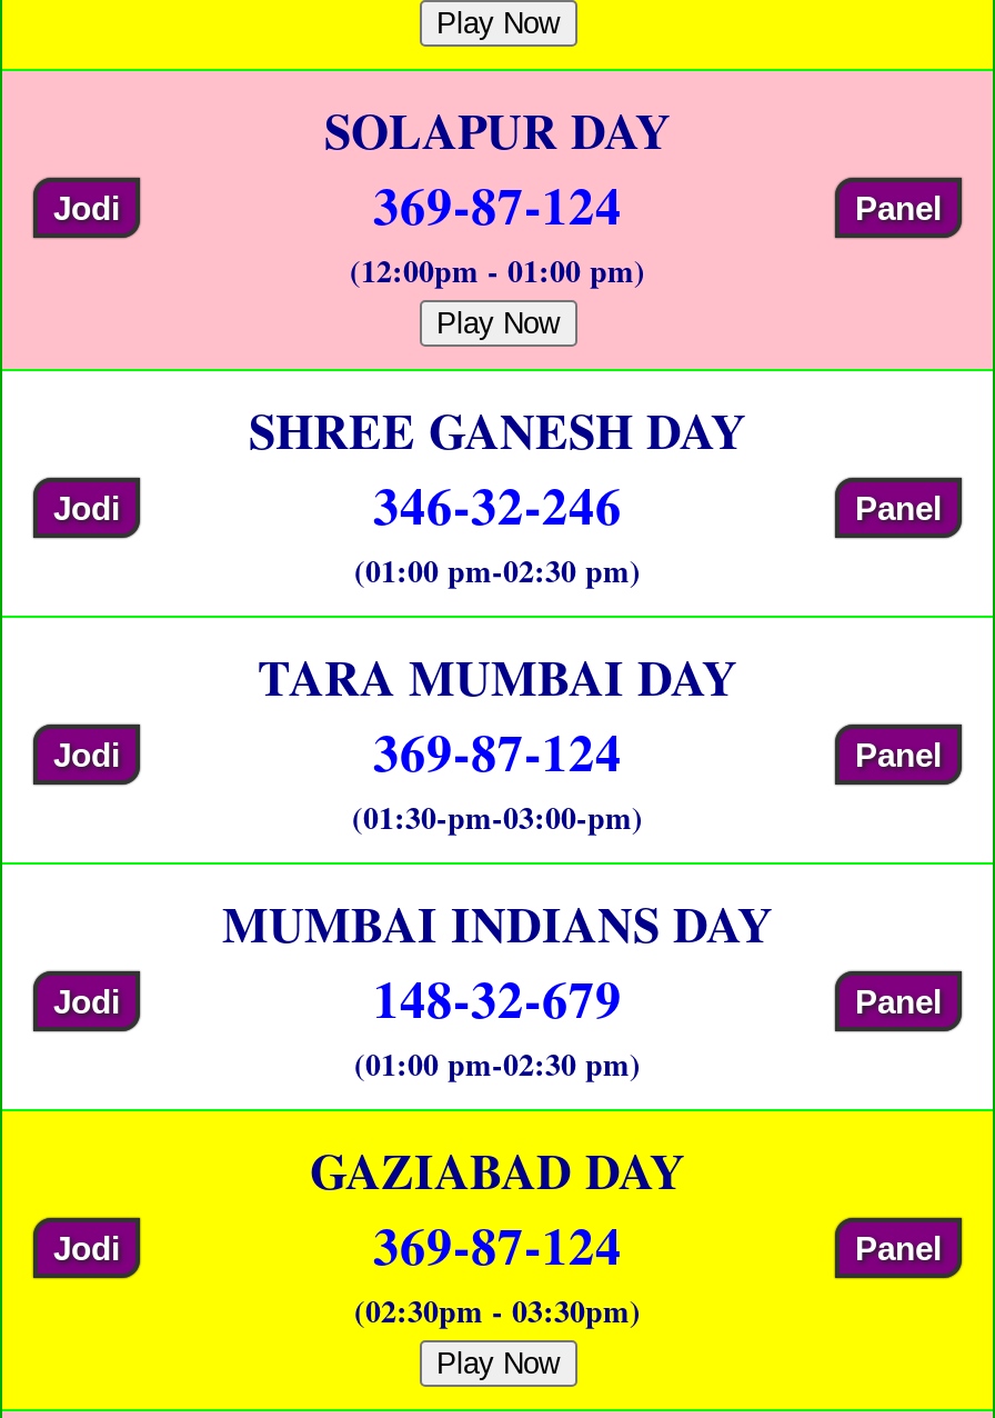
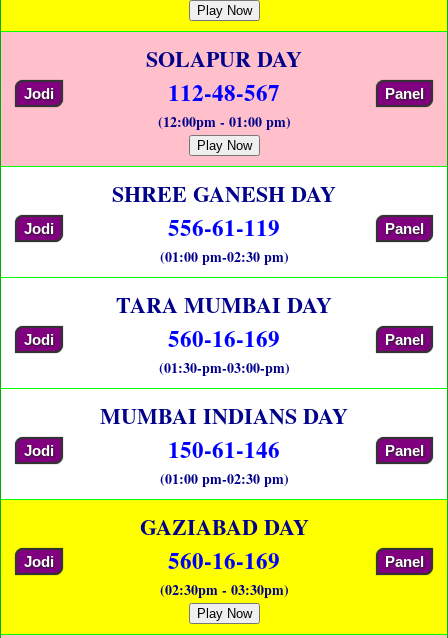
[373,166,622,242] 369-87-124 -> [168,75,280,109] 112-48-567
[373,466,622,542] 346-32-246 -> [168,210,280,244] 556-61-119
[373,713,622,789] 369-87-124 -> [168,321,280,355] 560-16-169
[373,960,622,1035] 148-32-679 -> [168,432,280,466] 150-61-146
[373,1206,622,1282] 369-87-124 -> [168,543,280,577] 560-16-169

